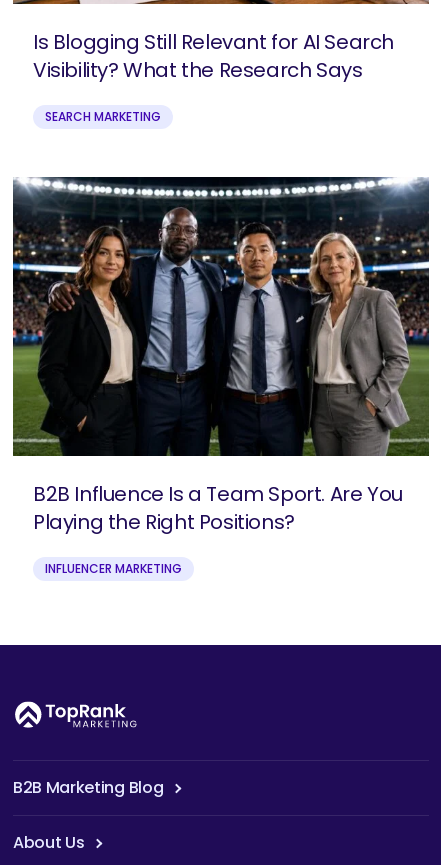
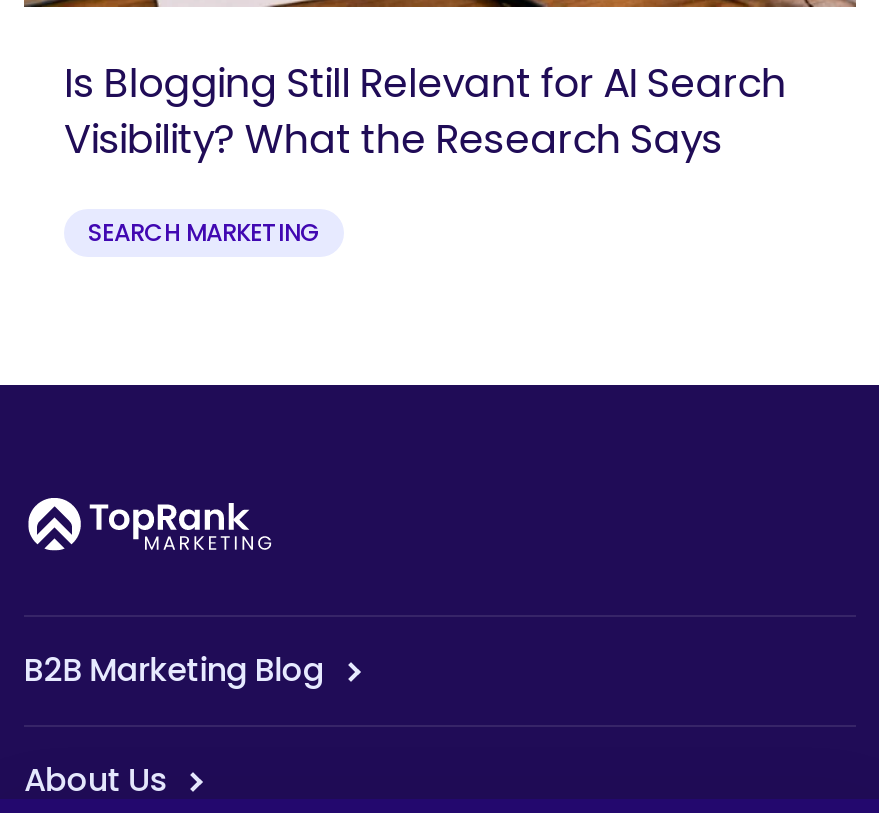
[12,176,430,577] [image] | B2B Influence Is a Team Sport. Are You | Playing the Right Positions? | INFLUENCER MARKETING -> none

